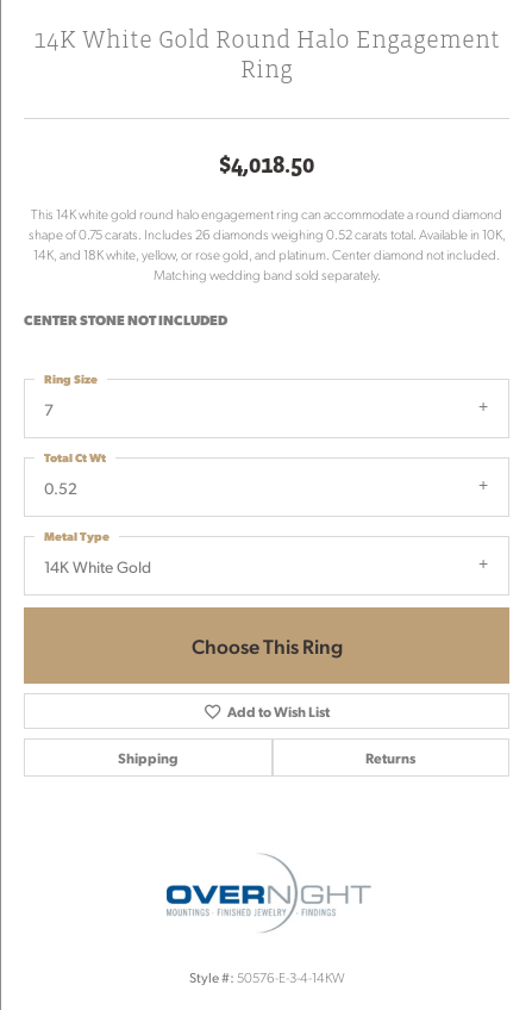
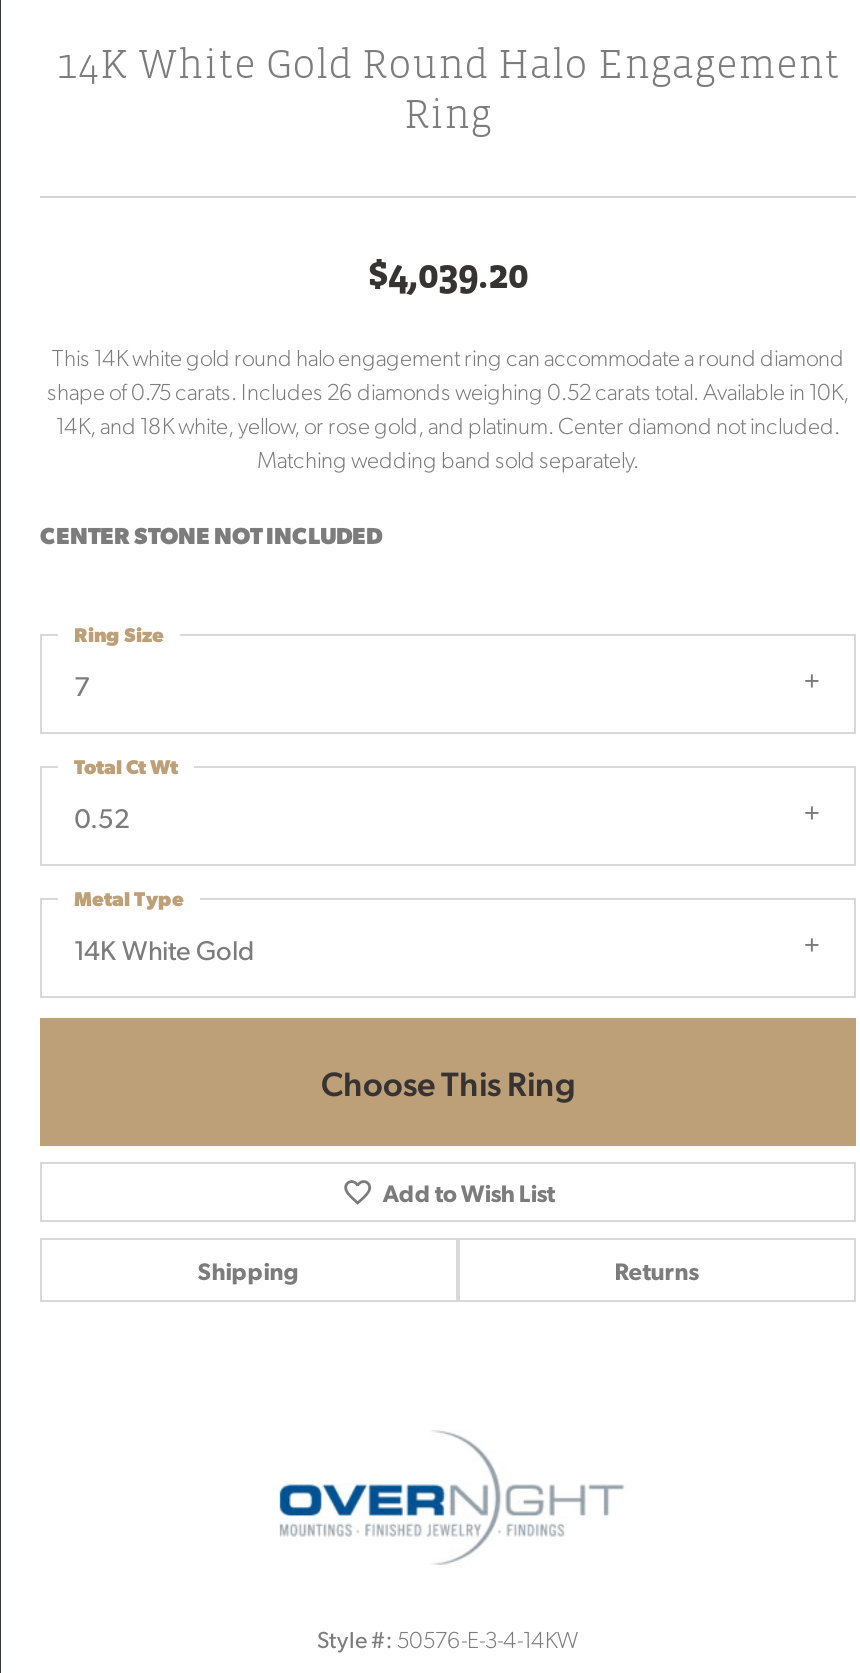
[219,150,314,179] $4,018.50 -> [368,250,528,298] $4,039.20

